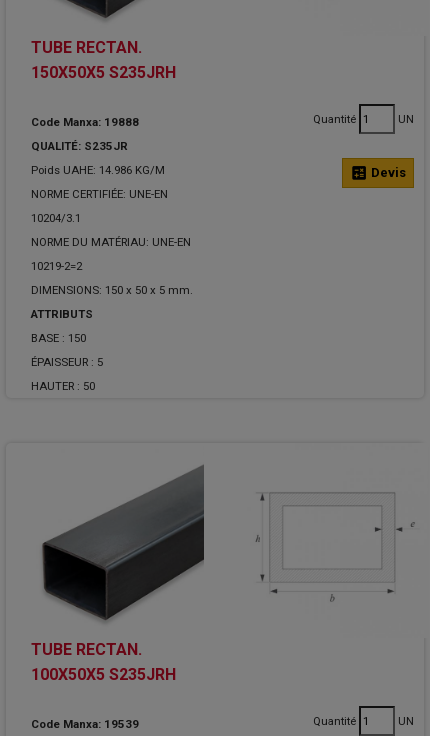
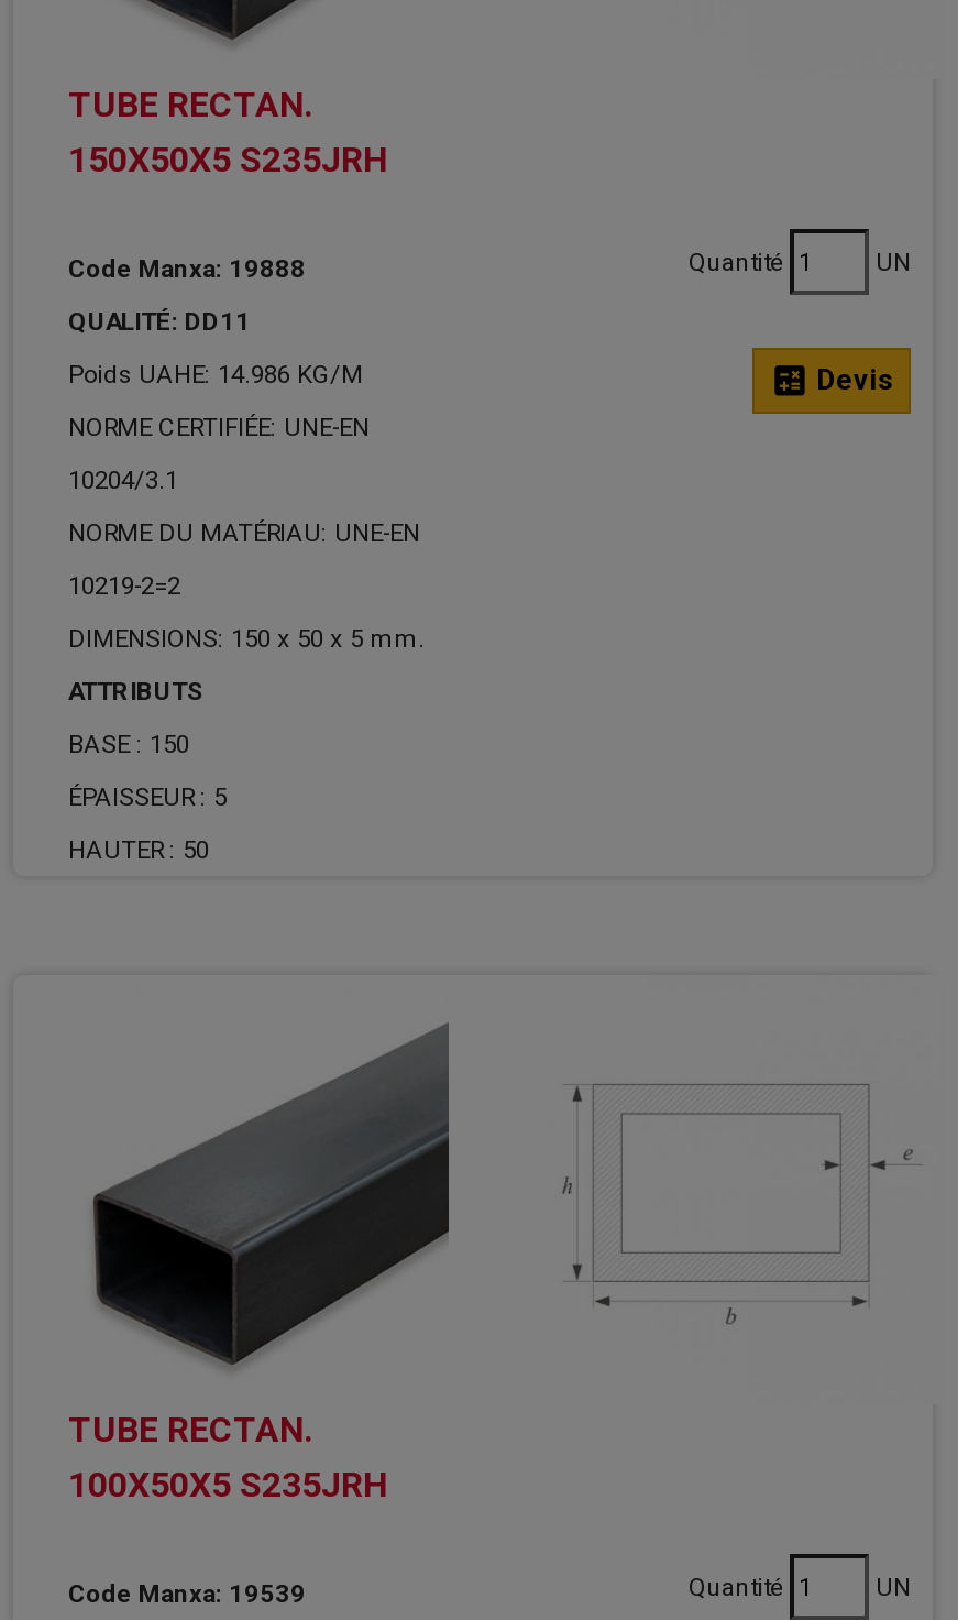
[31,139,128,153] QUALITÉ: S235JR -> [68,305,251,336] QUALITÉ: DD11

